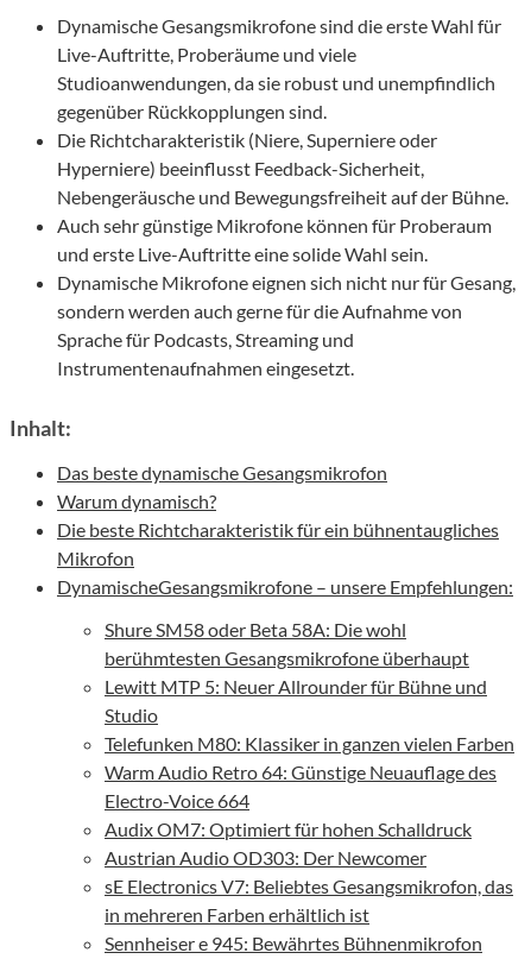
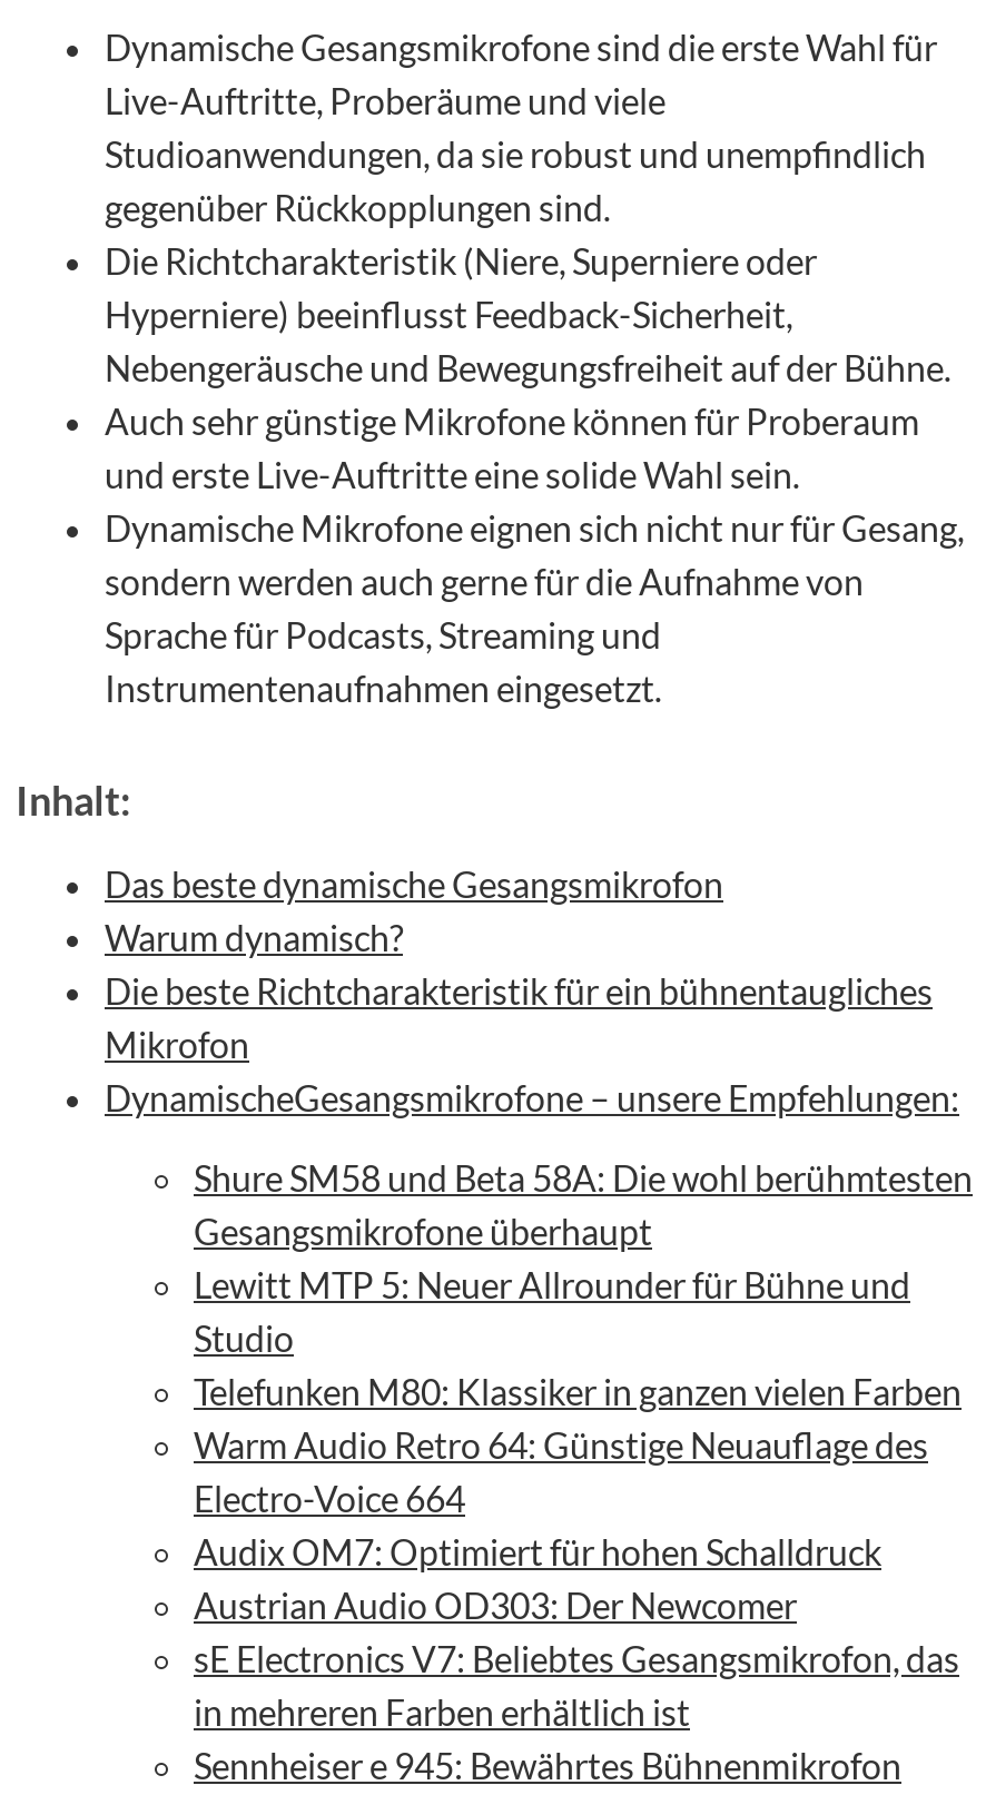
[105,618,469,670] Shure SM58 oder Beta 58A: Die wohl | berühmtesten Gesangsmikrofone überhaupt -> [194,1157,973,1253] Shure SM58 und Beta 58A: Die wohl berühmtesten | Gesangsmikrofone überhaupt

